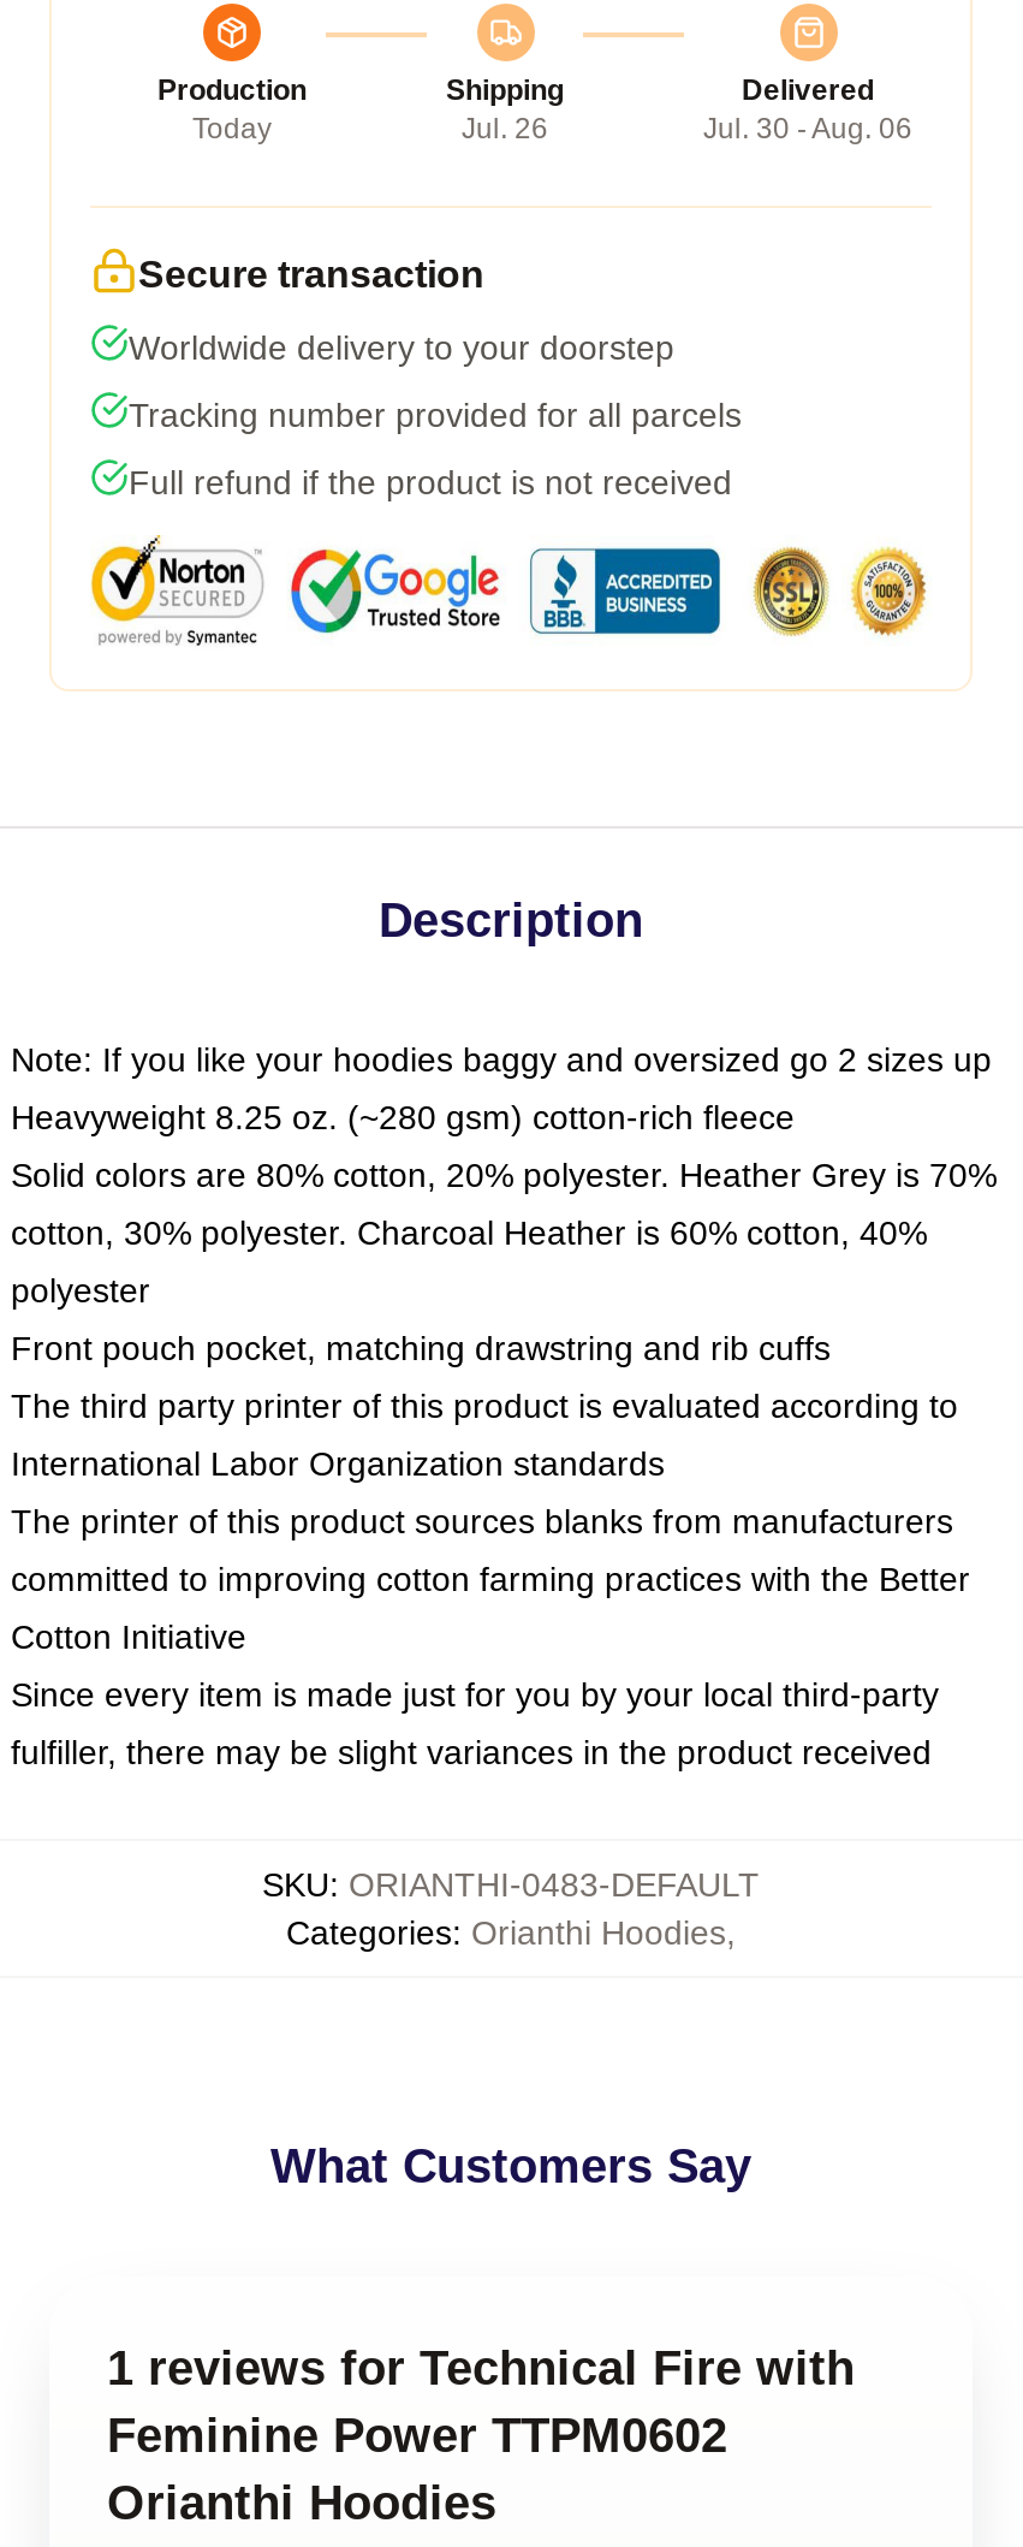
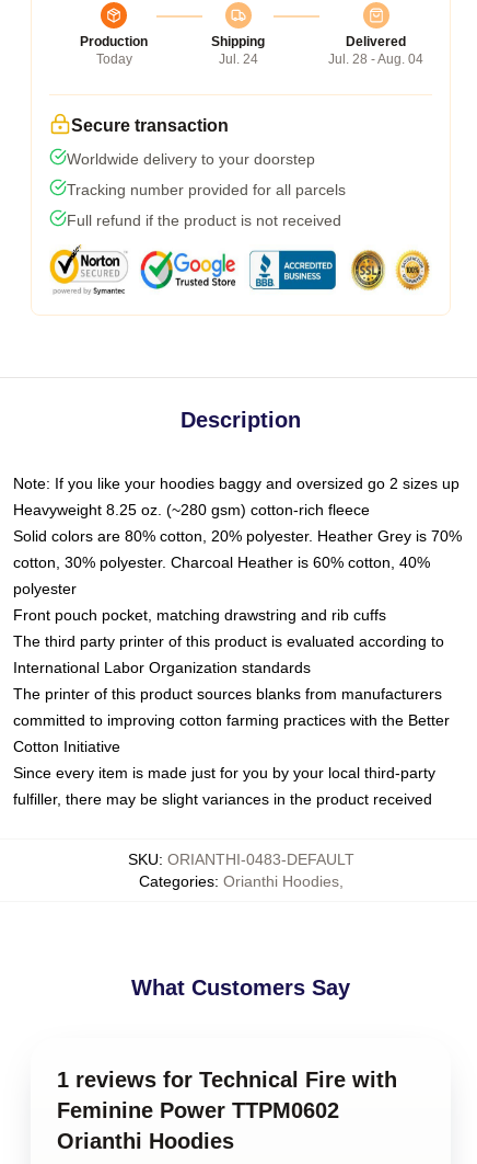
[462,112,548,146] Jul. 26 -> [218,52,258,67] Jul. 24
[703,112,912,146] Jul. 30 - Aug. 06 -> [328,52,423,67] Jul. 28 - Aug. 04

